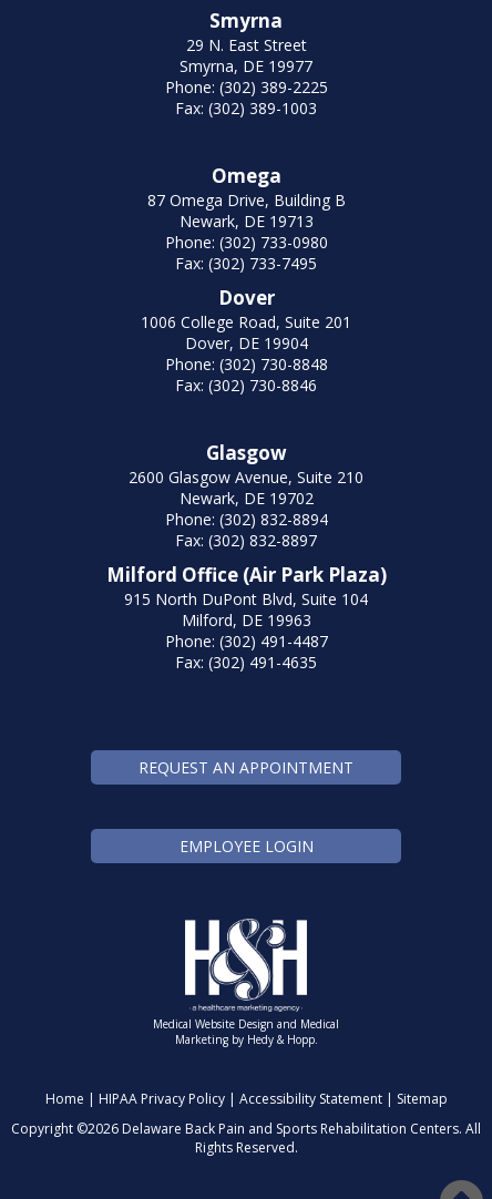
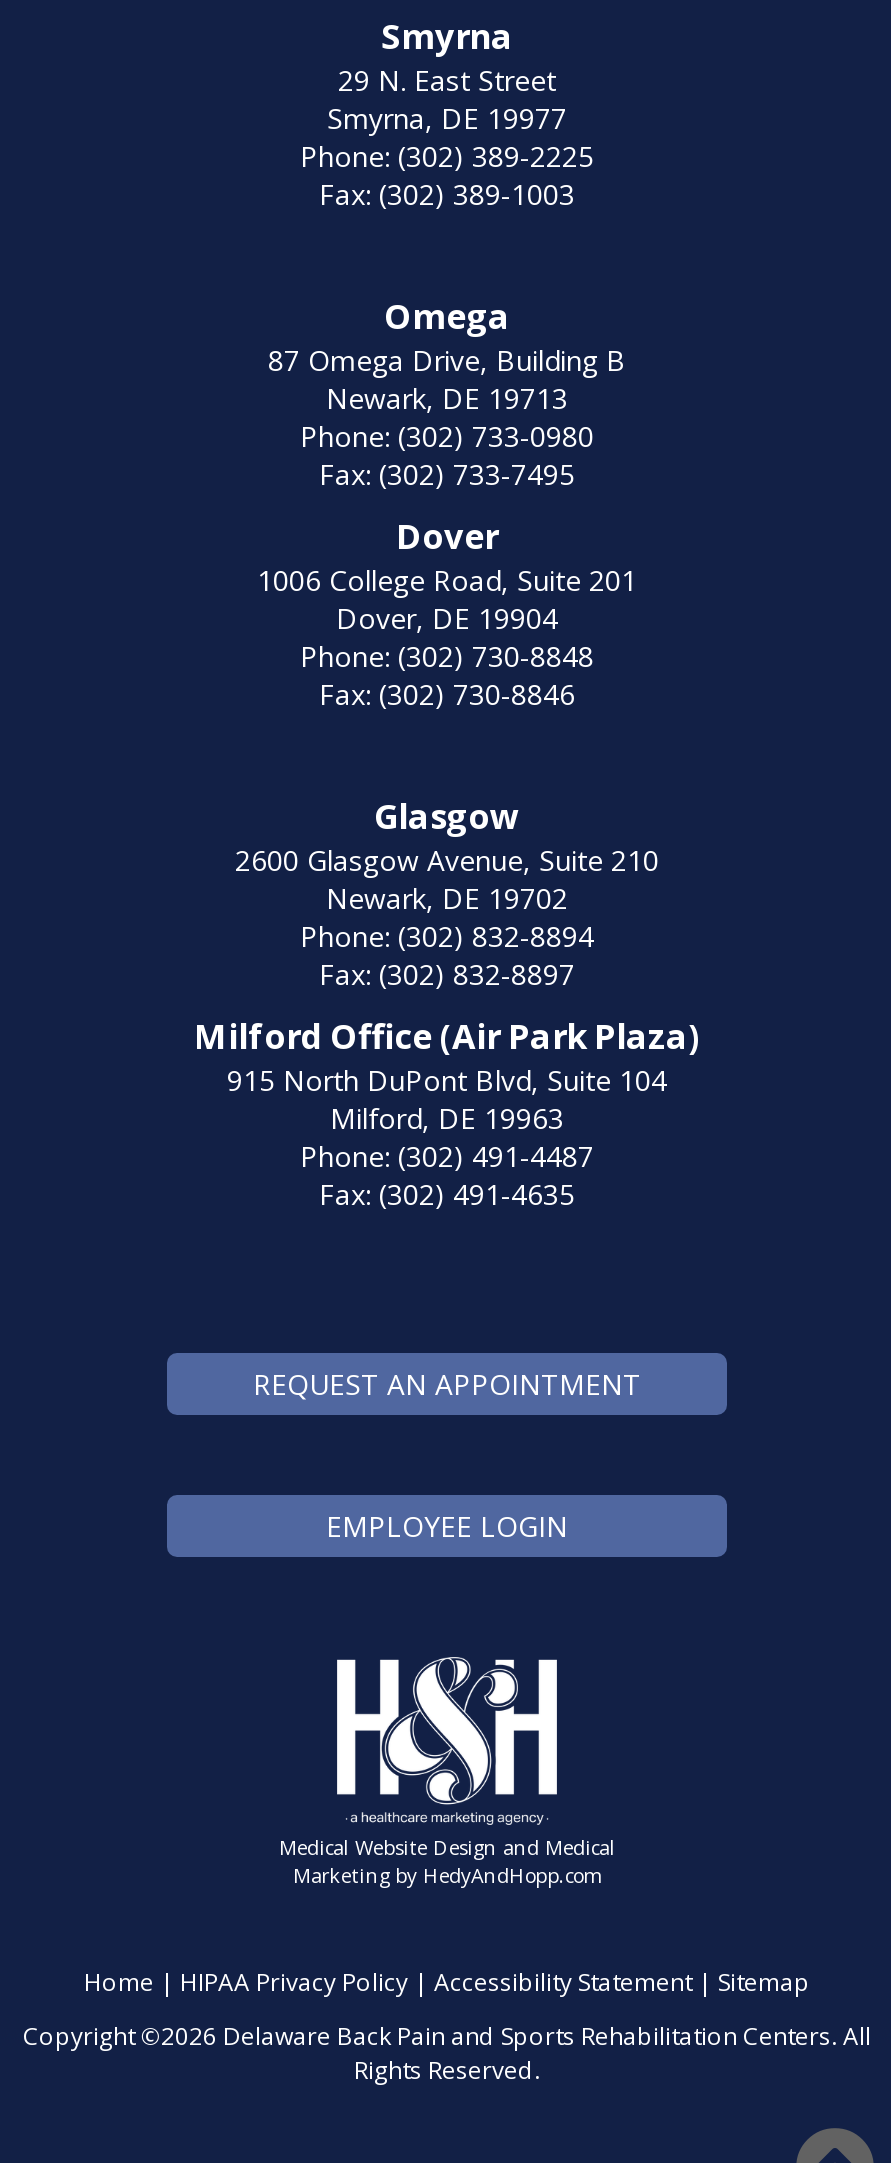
[175,1032,317,1048] Marketing by Hedy & Hopp. -> [293,1862,601,1890] Marketing by HedyAndHopp.com

